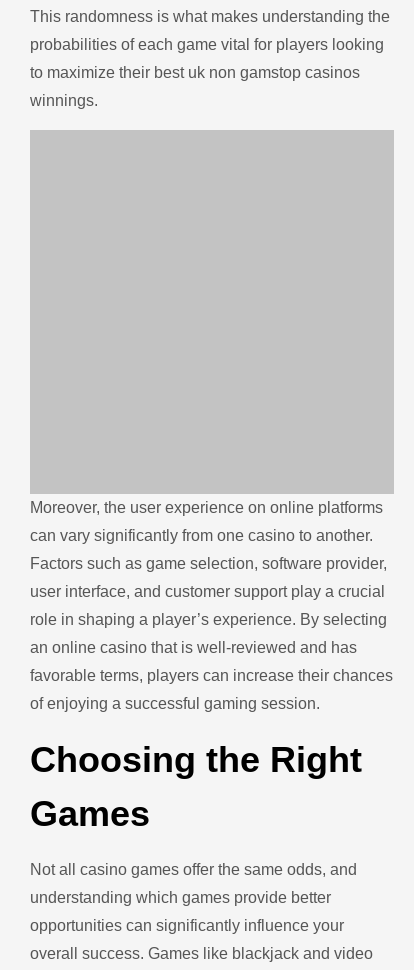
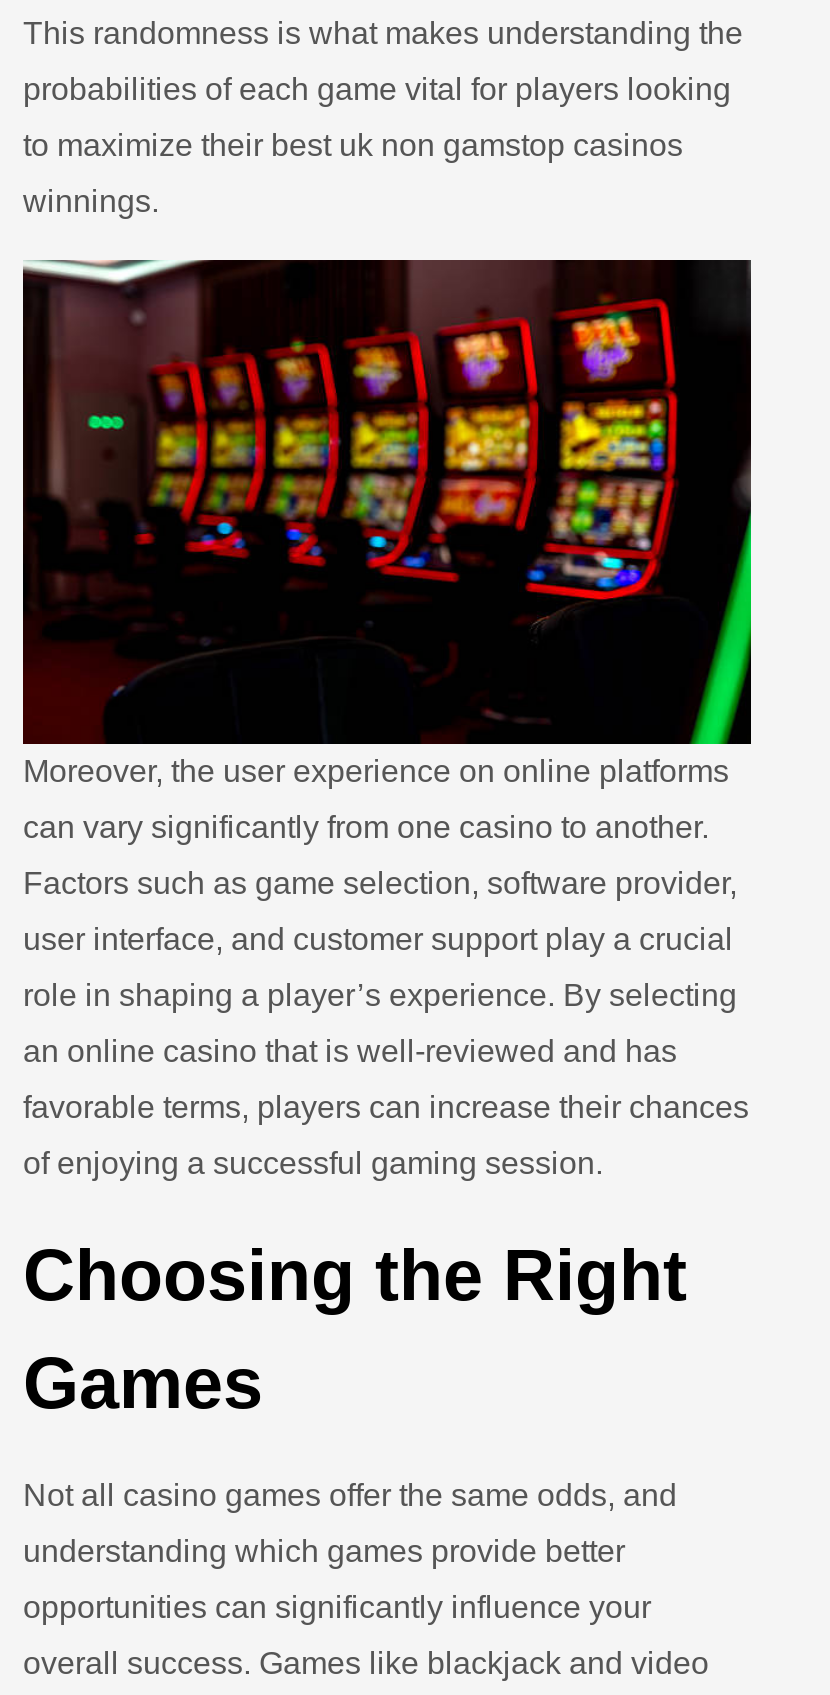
none -> [21,258,753,744] [image]

